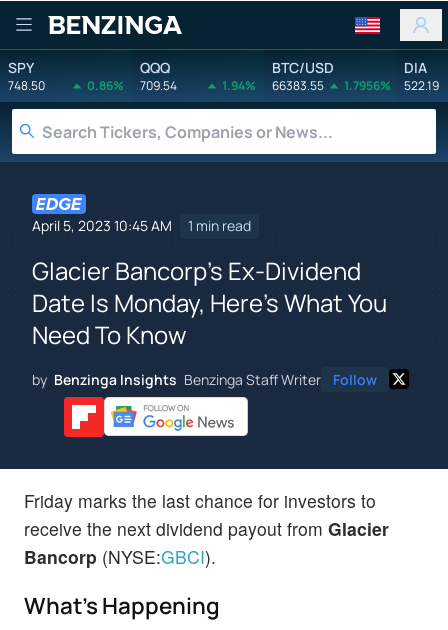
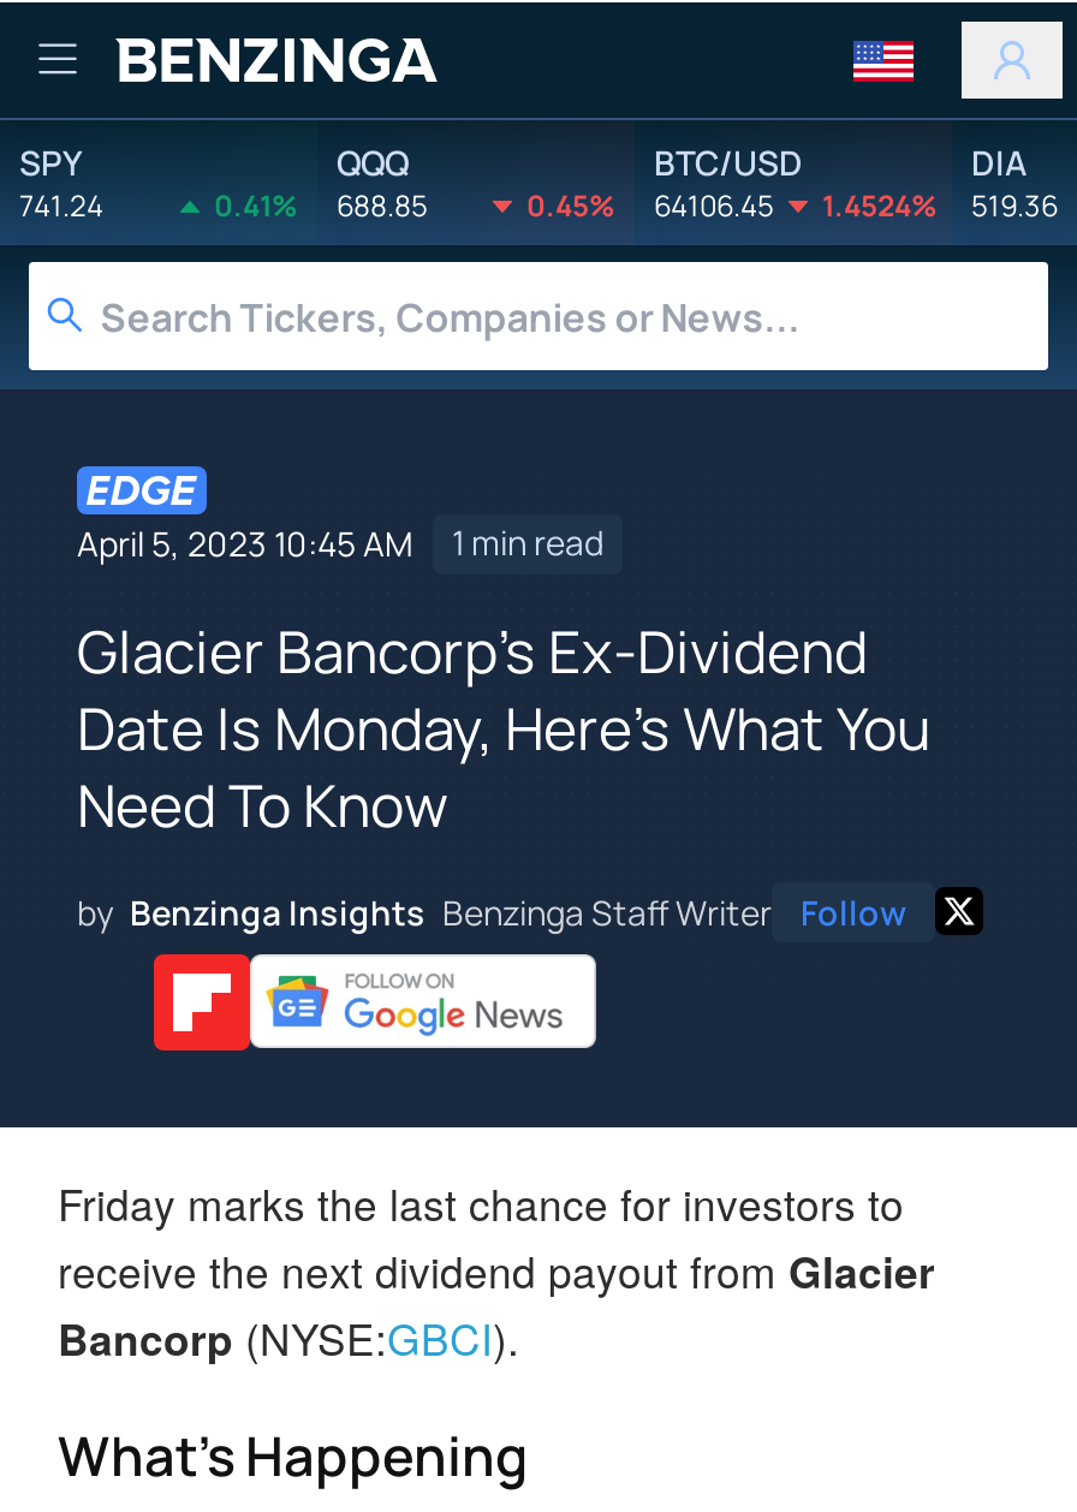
[8,76,45,93] 748.50 -> [19,184,103,225] 741.24
[87,76,124,93] 0.86% -> [214,184,298,225] 0.41%
[140,76,177,93] 709.54 -> [337,184,428,225] 688.85
[222,76,256,93] 1.94% -> [526,184,615,225] 0.45%
[272,76,324,93] 66383.55 -> [654,184,774,225] 64106.45
[344,76,391,93] 1.7956% -> [822,184,938,225] 1.4524%
[404,76,439,93] 522.19 -> [971,184,1058,225] 519.36

